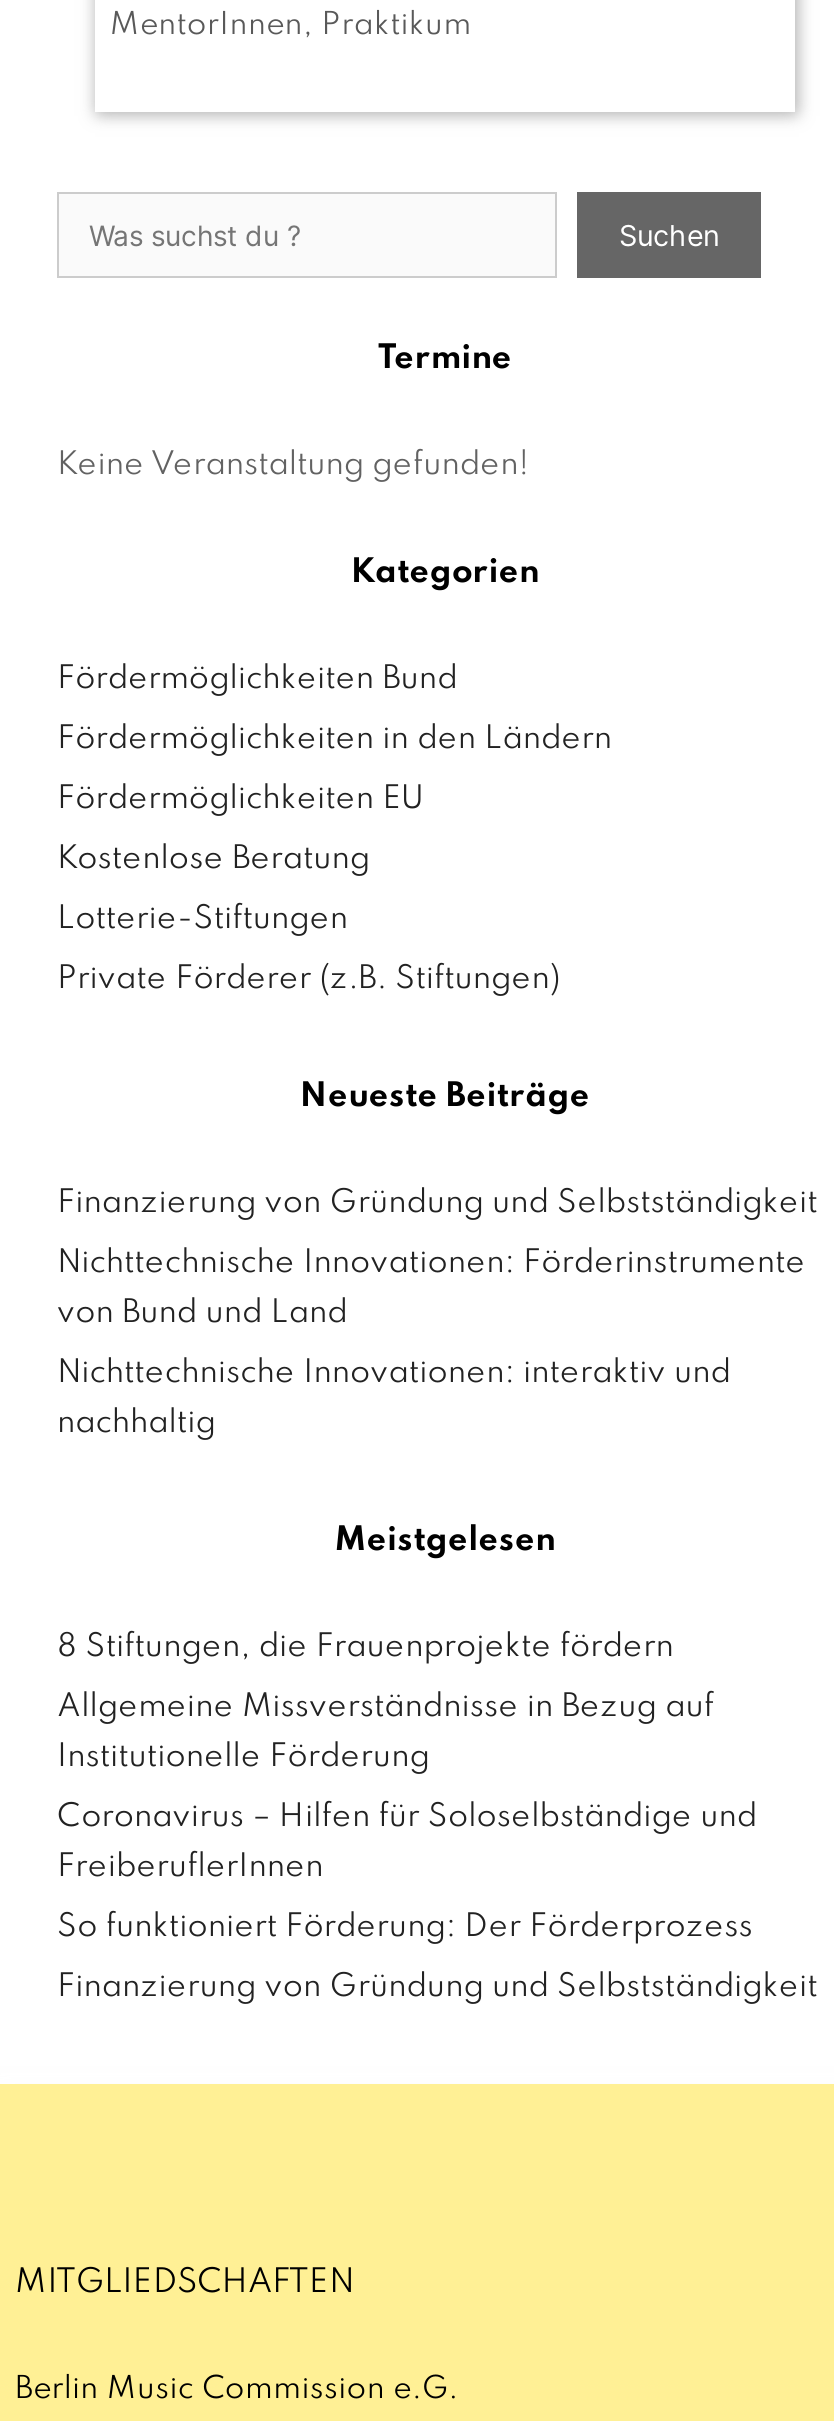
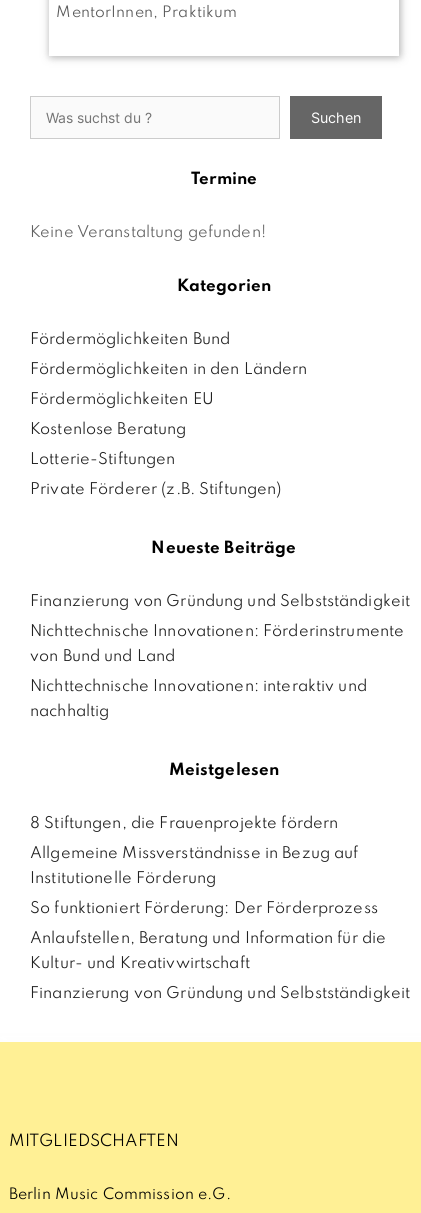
[57,1802,757,1884] Coronavirus – Hilfen für Soloselbständige und | FreiberuflerInnen -> none
moved [57,1912,753,1944] -> [30,901,378,917]: So funktioniert Förderung: Der Förderprozess
none -> [30,931,386,972] Anlaufstellen, Beratung und Information für die | Kultur- und Kreativwirtschaft

